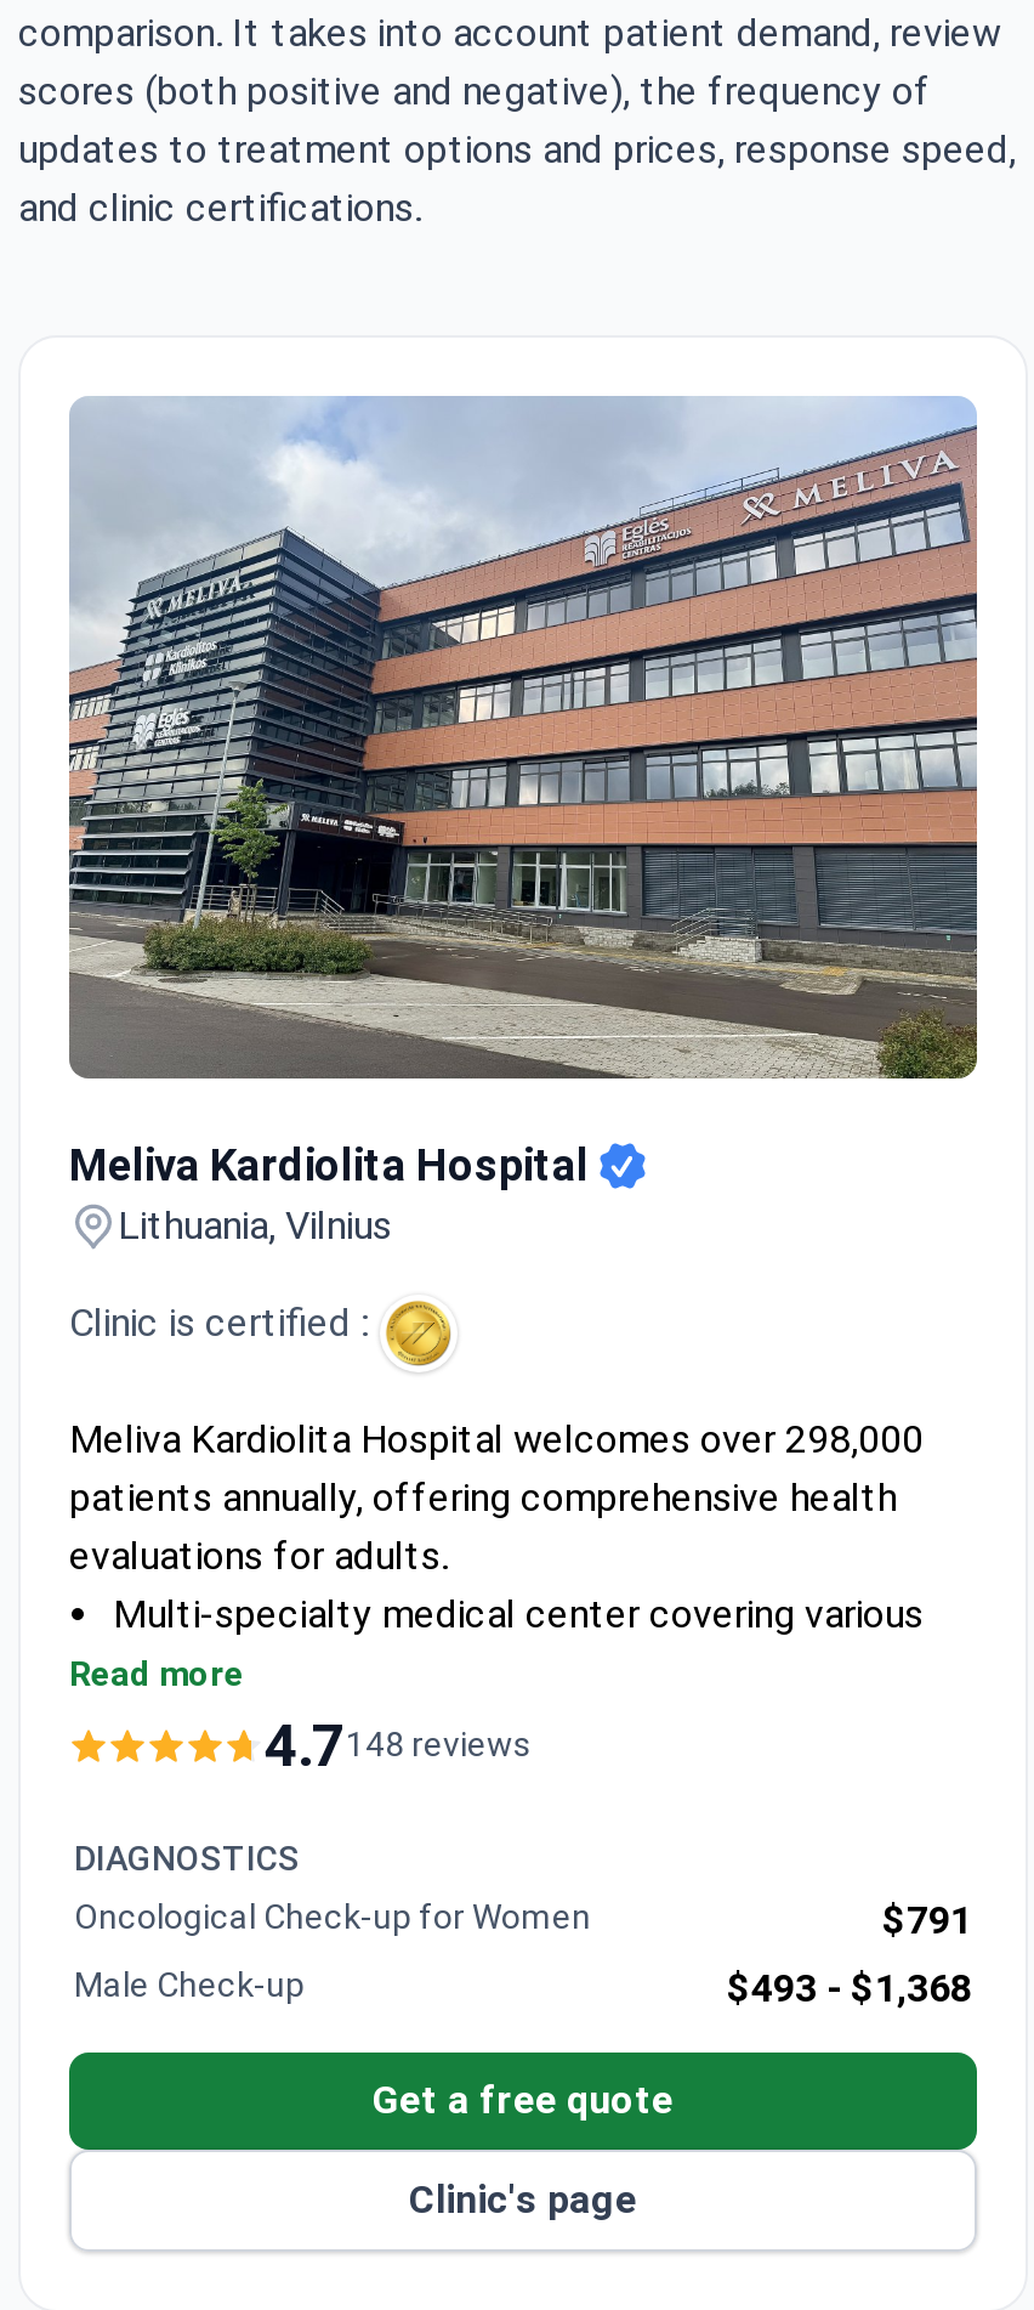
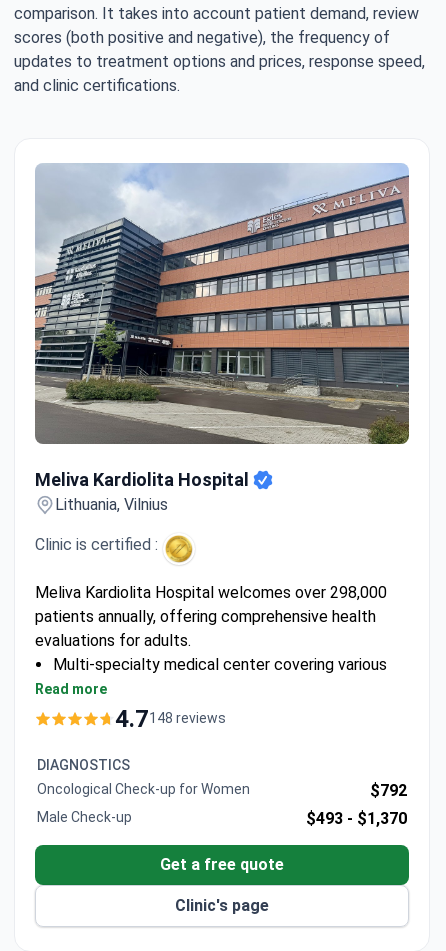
[882,1896,972,1942] $791 -> [370,780,407,799] $792
[727,1964,972,2010] $493 - $1,368 -> [306,808,407,827] $493 - $1,370

